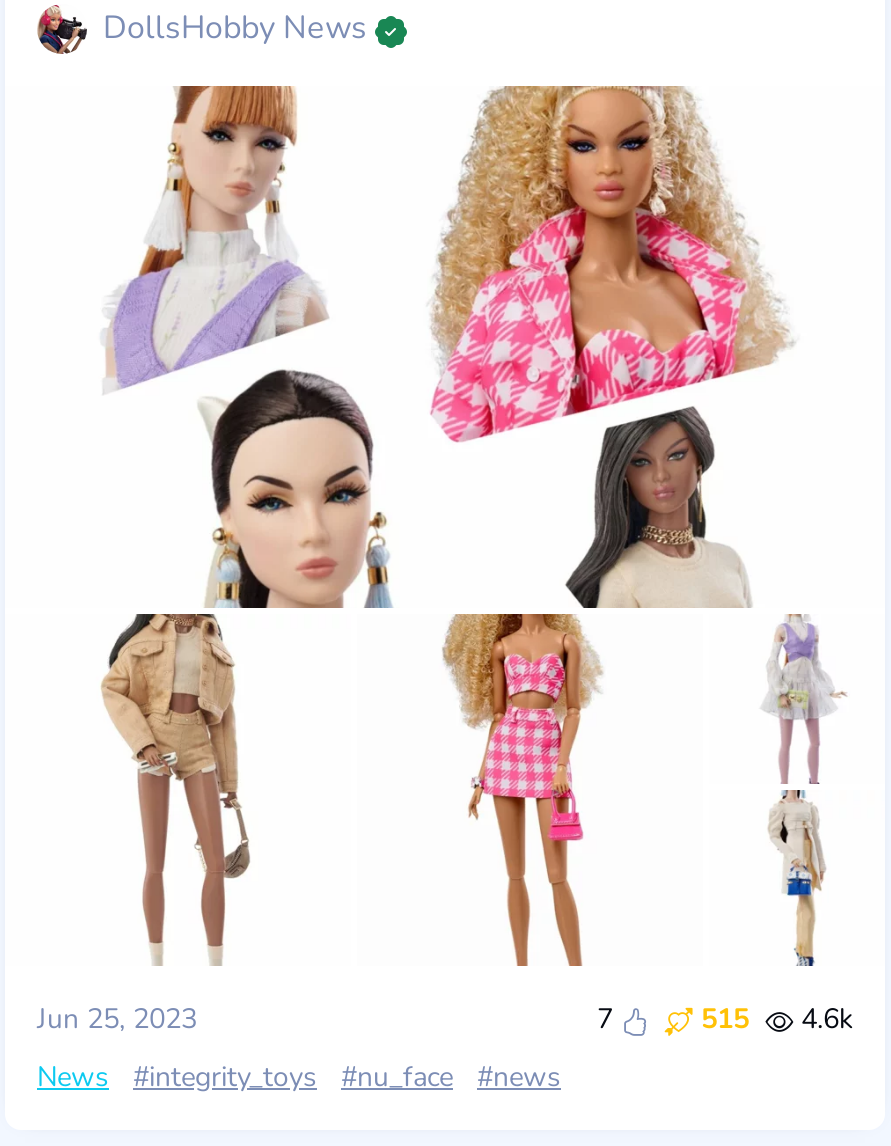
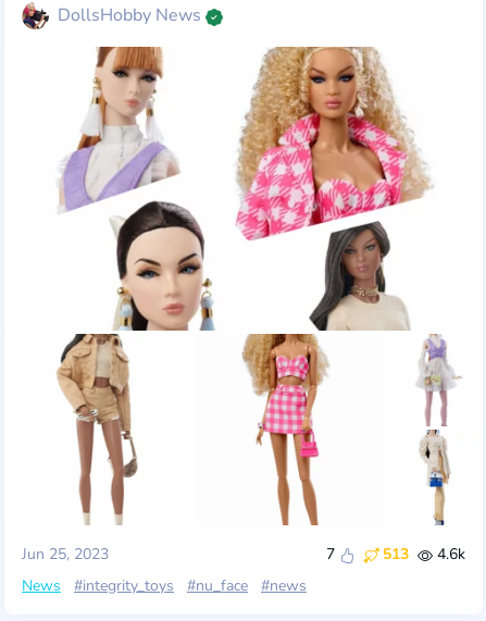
[693,1001,853,1039] 515 4.6k -> [378,544,465,565] 513 4.6k

